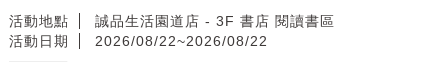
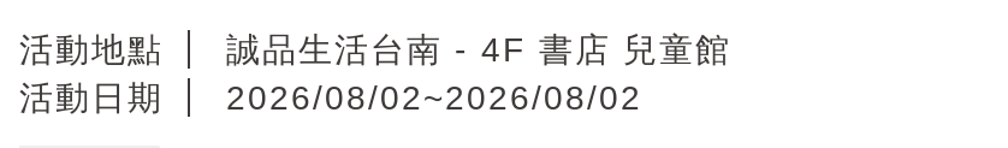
[95,13,335,29] 誠品生活園道店 - 3F 書店 閱讀書區 -> [226,30,731,68] 誠品生活台南 - 4F 書店 兒童館
[9,33,268,49] 活動日期 2026/08/22~2026/08/22 -> [19,78,642,116] 活動日期 2026/08/02~2026/08/02

